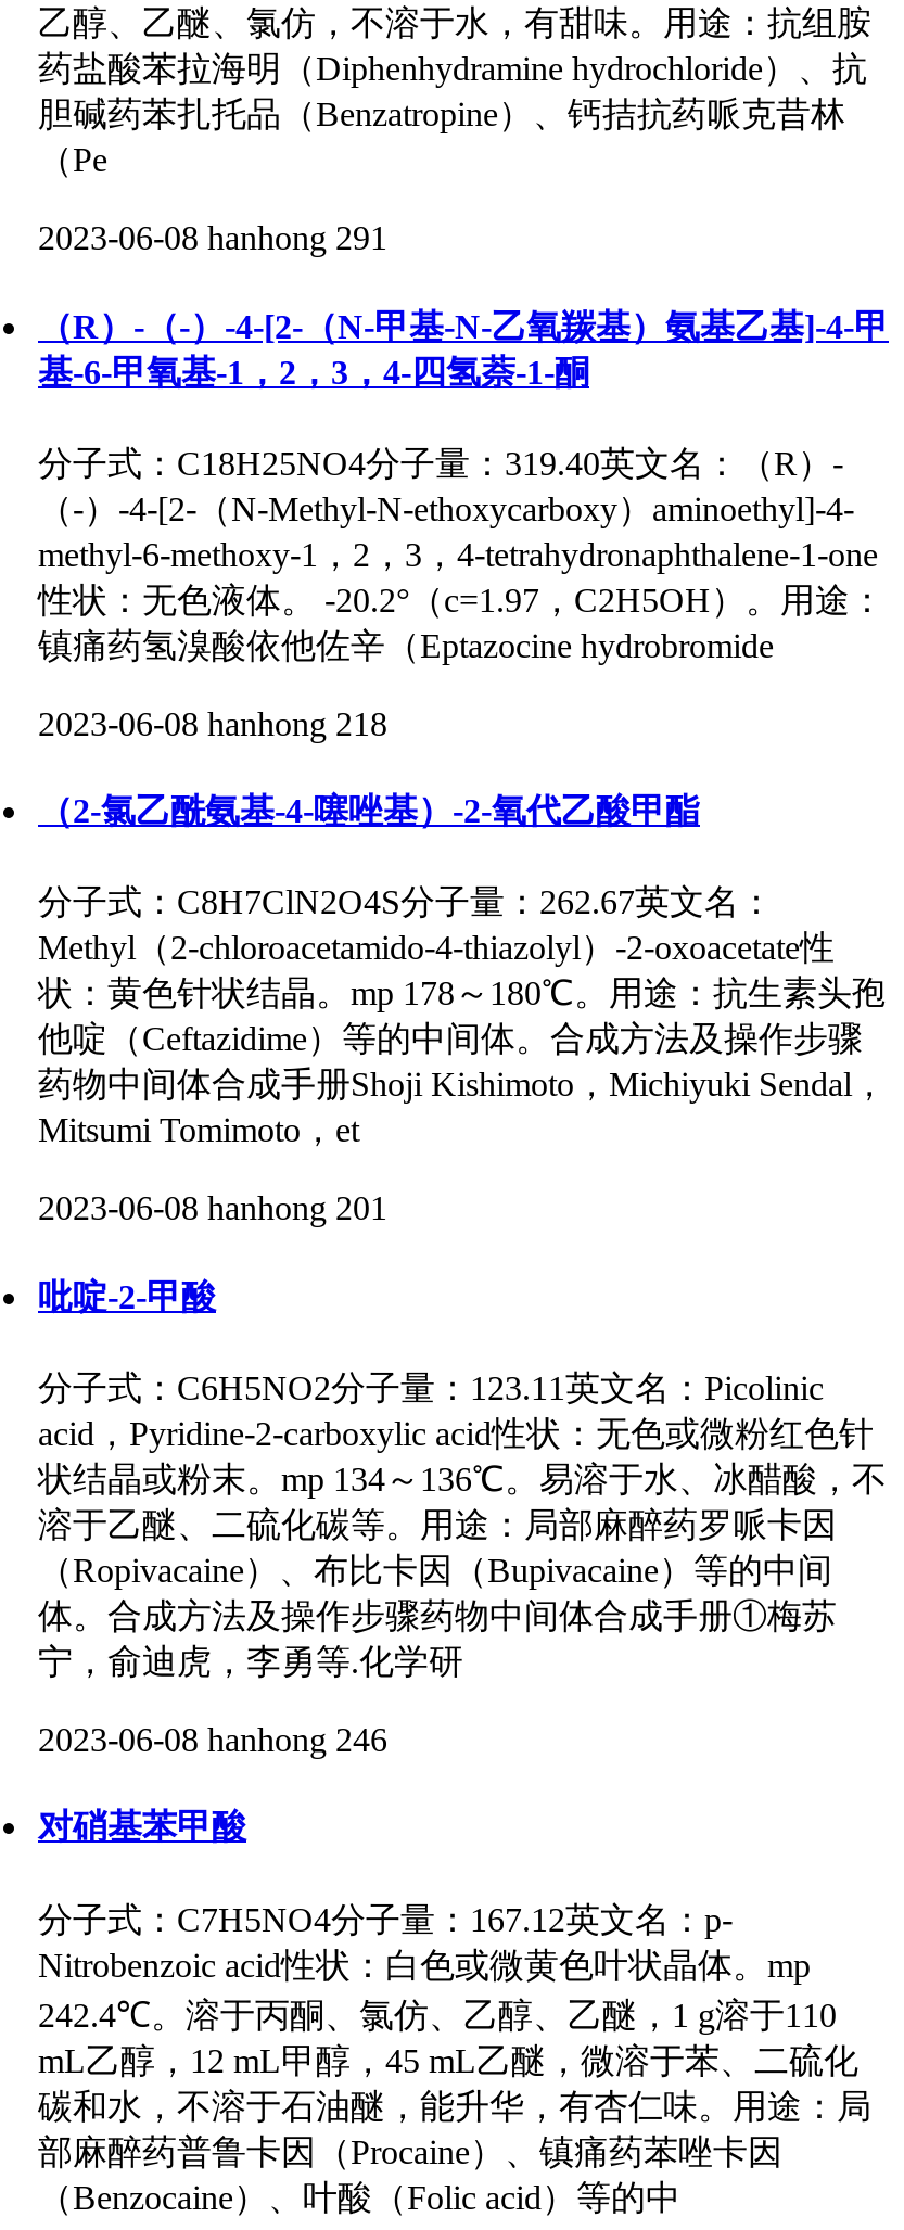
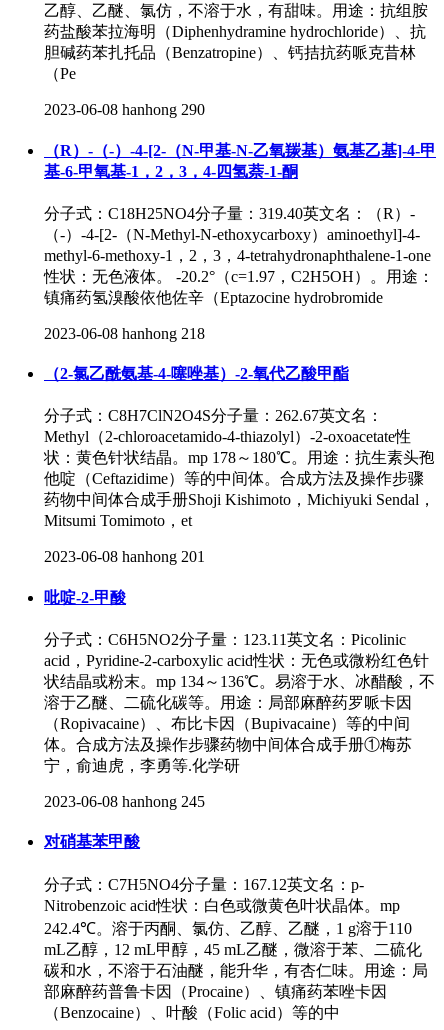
[38,220,387,257] 2023-06-08 hanhong 291 -> [44,101,205,118] 2023-06-08 hanhong 290
[38,1721,387,1758] 2023-06-08 hanhong 246 -> [44,793,205,810] 2023-06-08 hanhong 245

